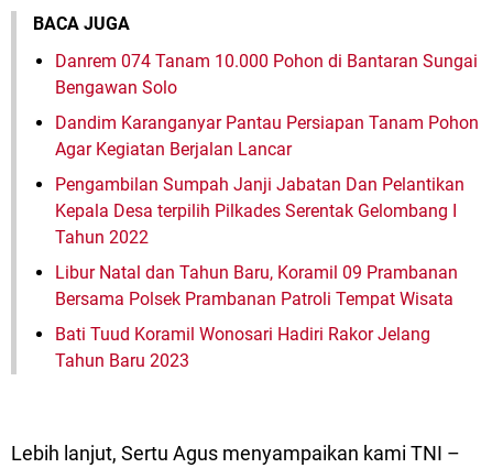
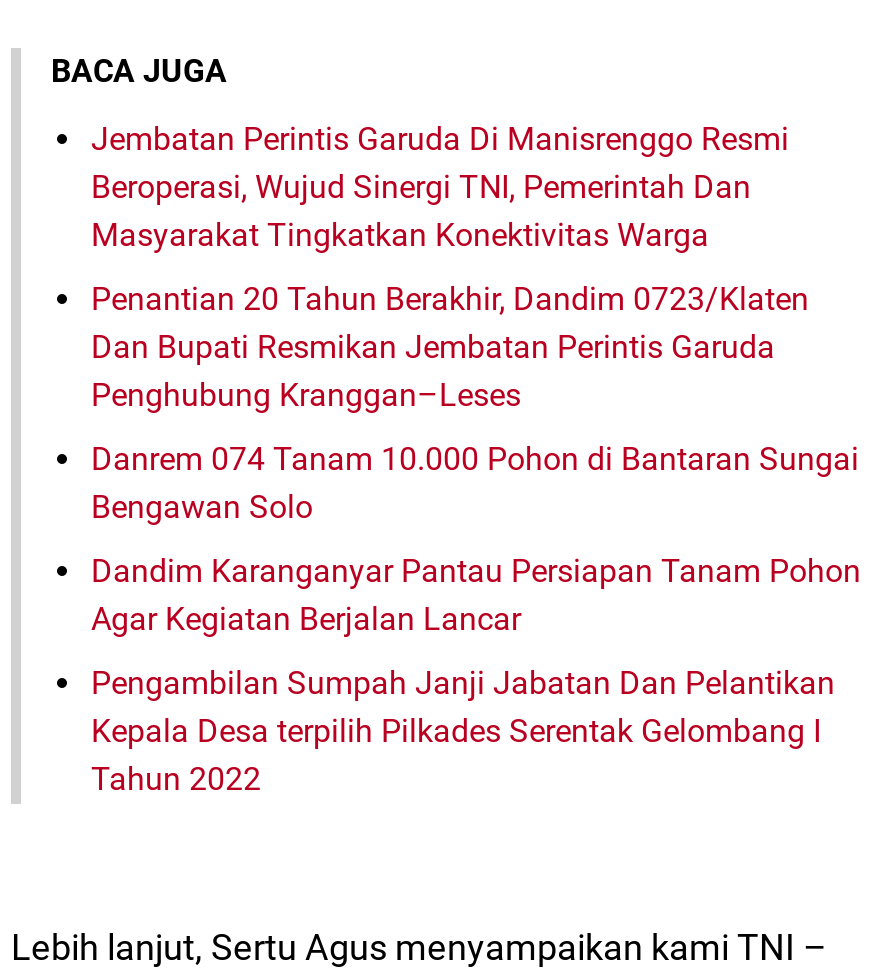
none -> [91,120,809,414] Jembatan Perintis Garuda Di Manisrenggo Resmi | Beroperasi, Wujud Sinergi TNI, Pemerintah Dan | Masyarakat Tingkatkan Konektivitas Warga | Penantian 20 Tahun Berakhir, Dandim 0723/Klaten | Dan Bupati Resmikan Jembatan Perintis Garuda | Penghubung Kranggan–Leses
moved [55,50,479,247] -> [91,440,861,798]: Danrem 074 Tanam 10.000 Pohon di Bantaran Sungai | Bengawan Solo | Dandim Karanganyar Pantau Persiapan Tanam Pohon | Agar Kegiatan Berjalan Lancar | Pengambilan Sumpah Janji Jabatan Dan Pelantikan | Kepala Desa terpilih Pilkades Serentak Gelombang I | Tahun 2022
[55,262,458,371] Libur Natal dan Tahun Baru, Koramil 09 Prambanan | Bersama Polsek Prambanan Patroli Tempat Wisata | Bati Tuud Koramil Wonosari Hadiri Rakor Jelang | Tahun Baru 2023 -> none

